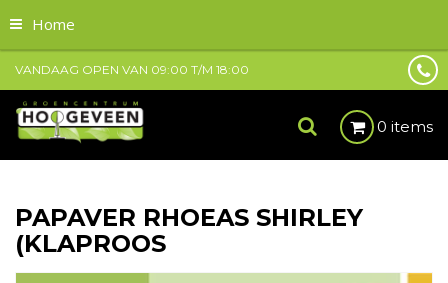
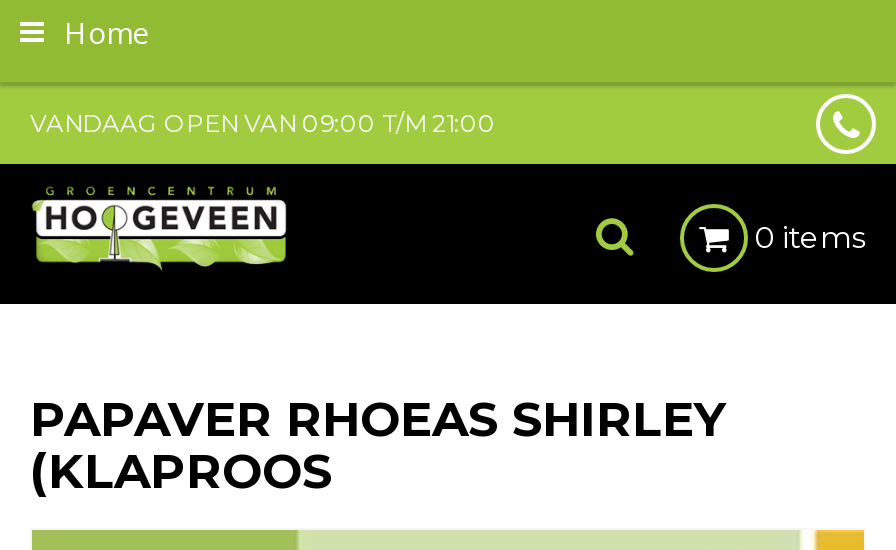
[15,62,249,77] VANDAAG OPEN VAN 09:00 T/M 18:00 -> [30,108,496,138] VANDAAG OPEN VAN 09:00 T/M 21:00

